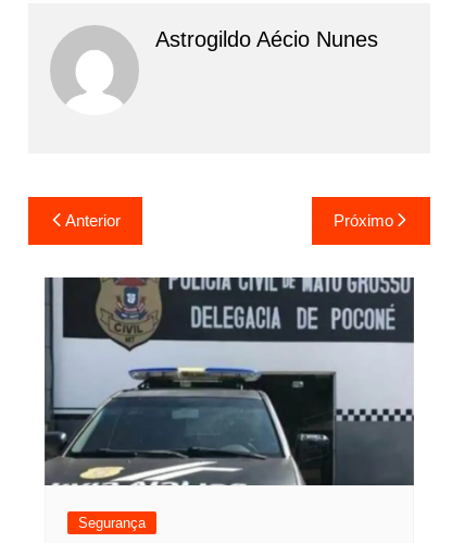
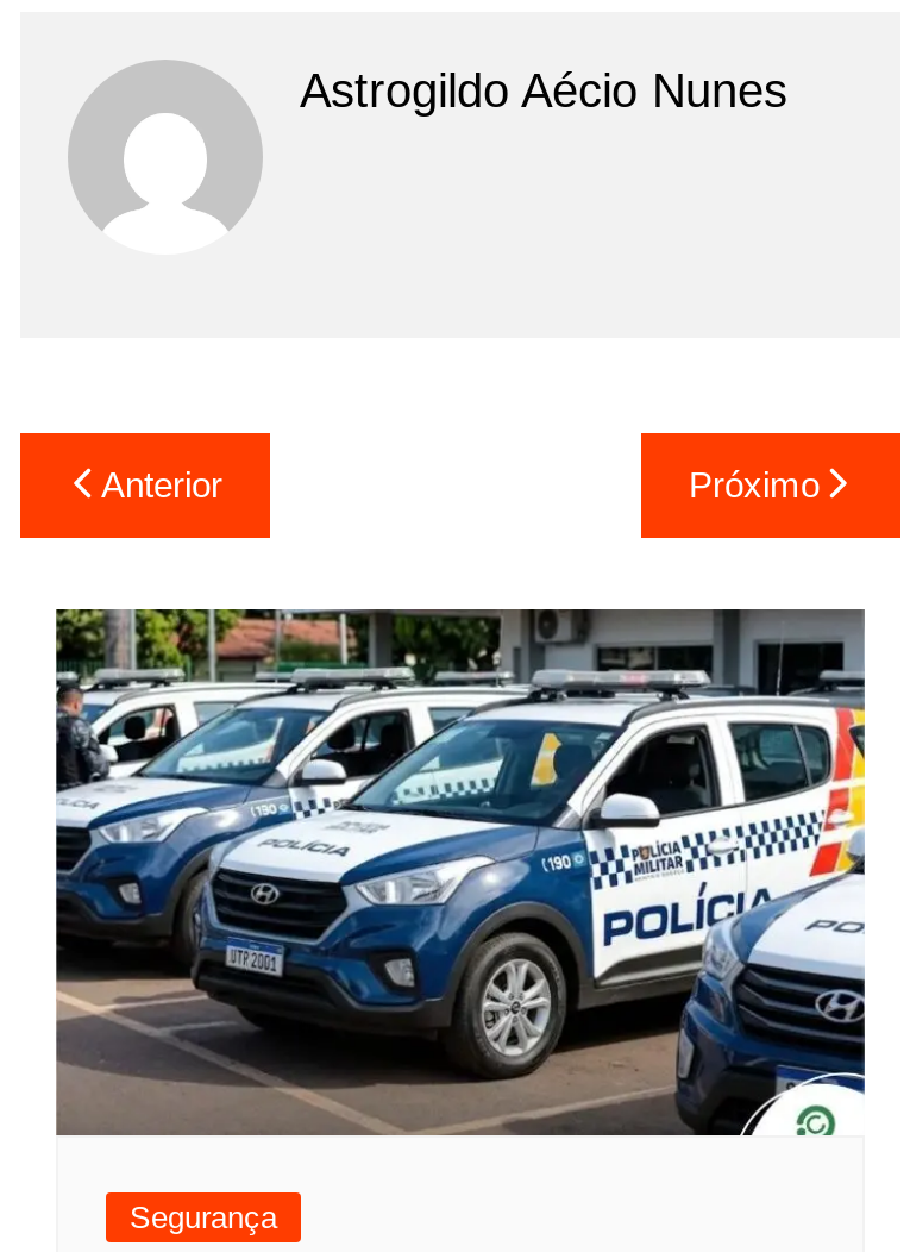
[45,276,415,486] [image] -> [56,606,867,1137] [image]

